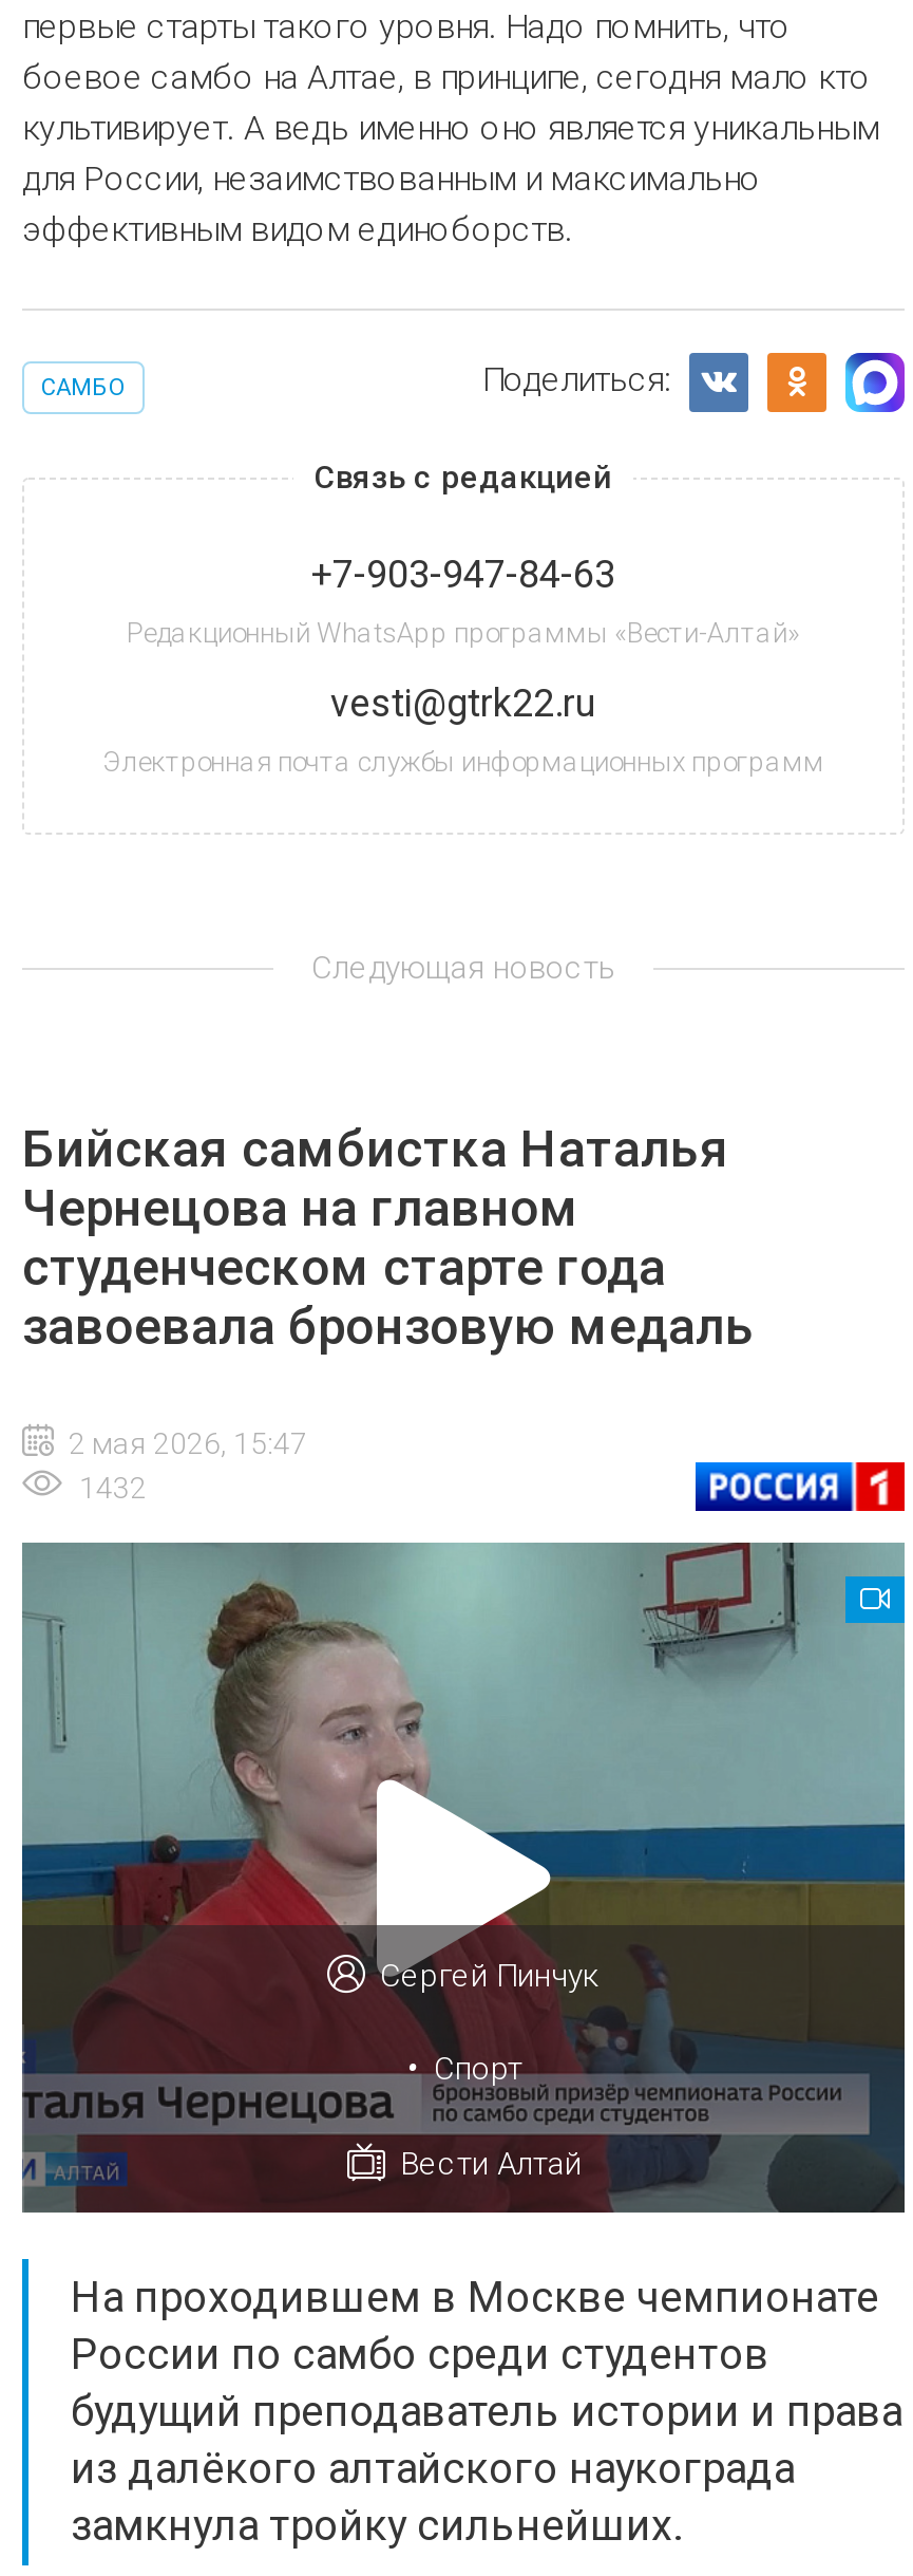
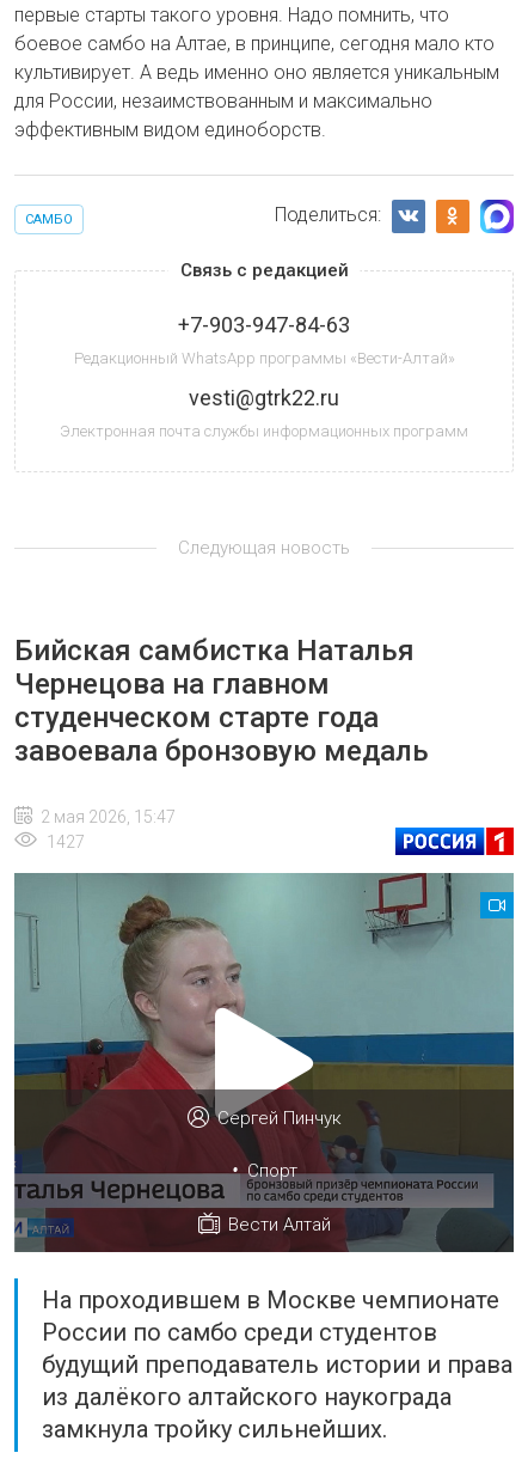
[73,1471,147,1505] 1432 -> [43,832,85,851] 1427

